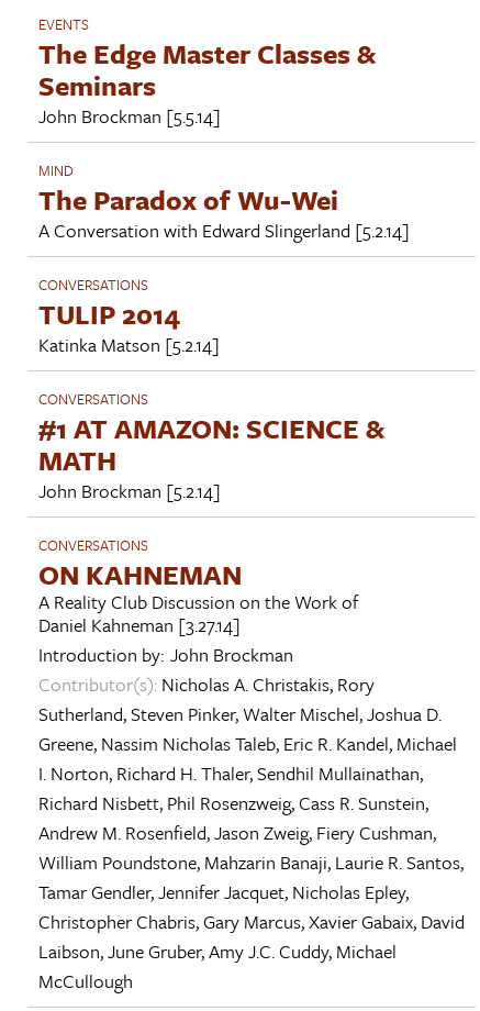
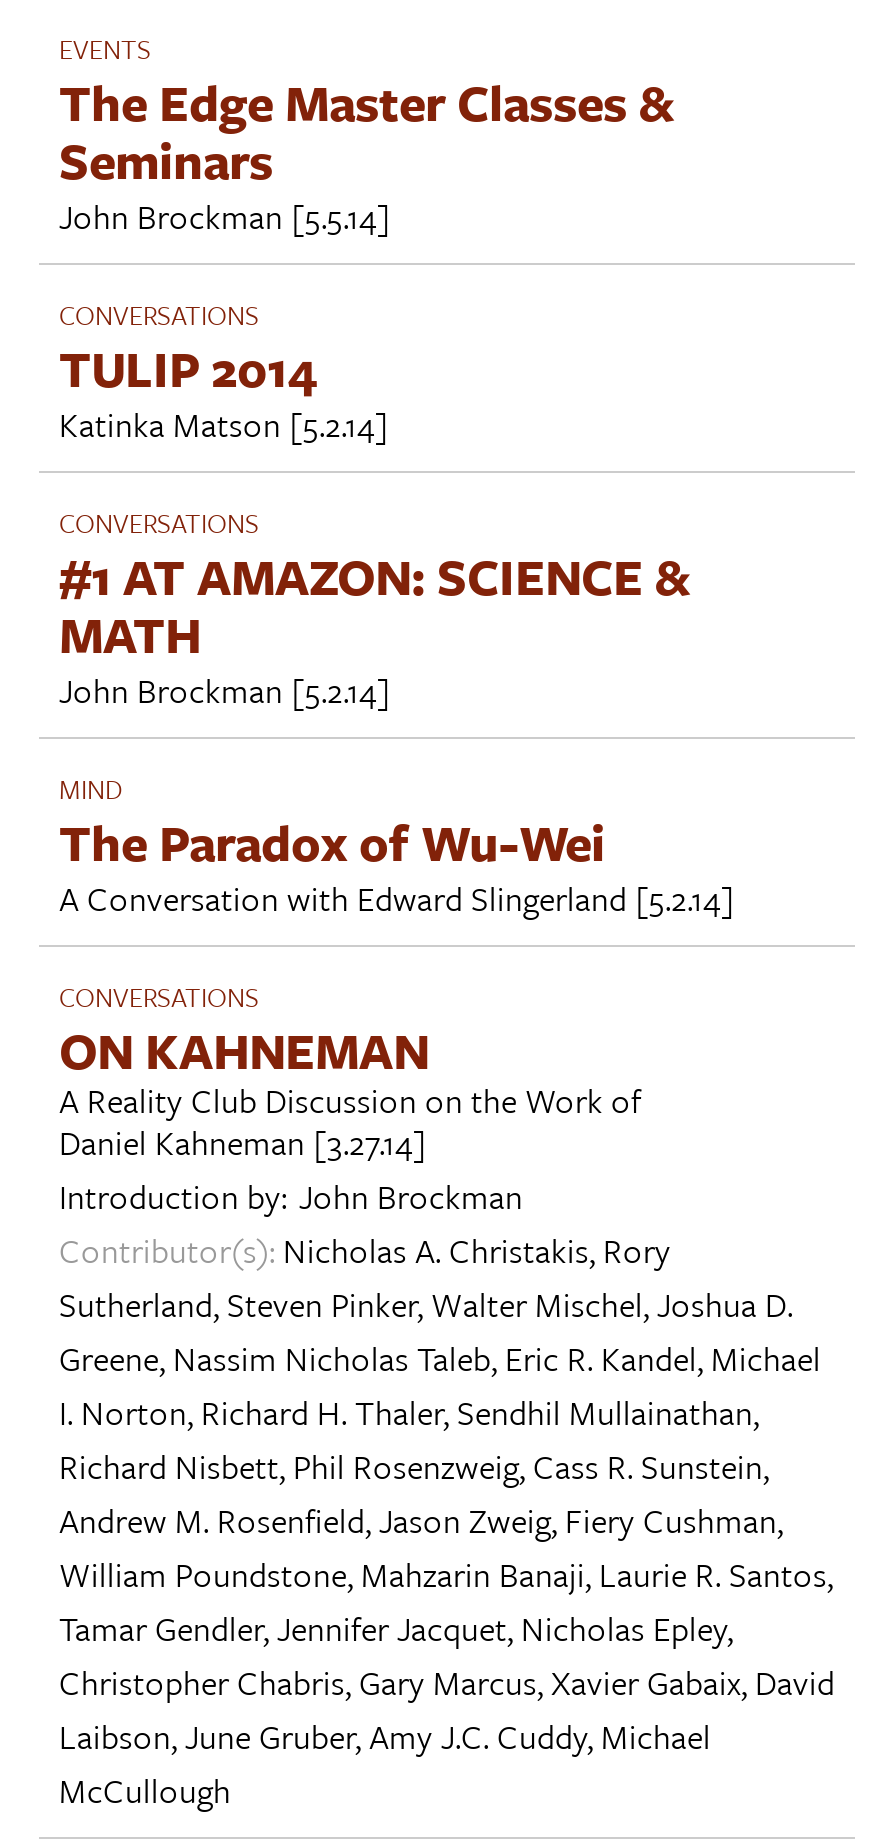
moved [38,159,410,244] -> [59,768,735,922]: MIND | The Paradox of Wu-Wei | A Conversation with Edward Slingerland [5.2.14]
moved [38,273,384,504] -> [59,294,689,714]: CONVERSATIONS | TULIP 2014 | Katinka Matson [5.2.14] | CONVERSATIONS | #1 AT AMAZON: SCIENCE & | MATH | John Brockman [5.2.14]

